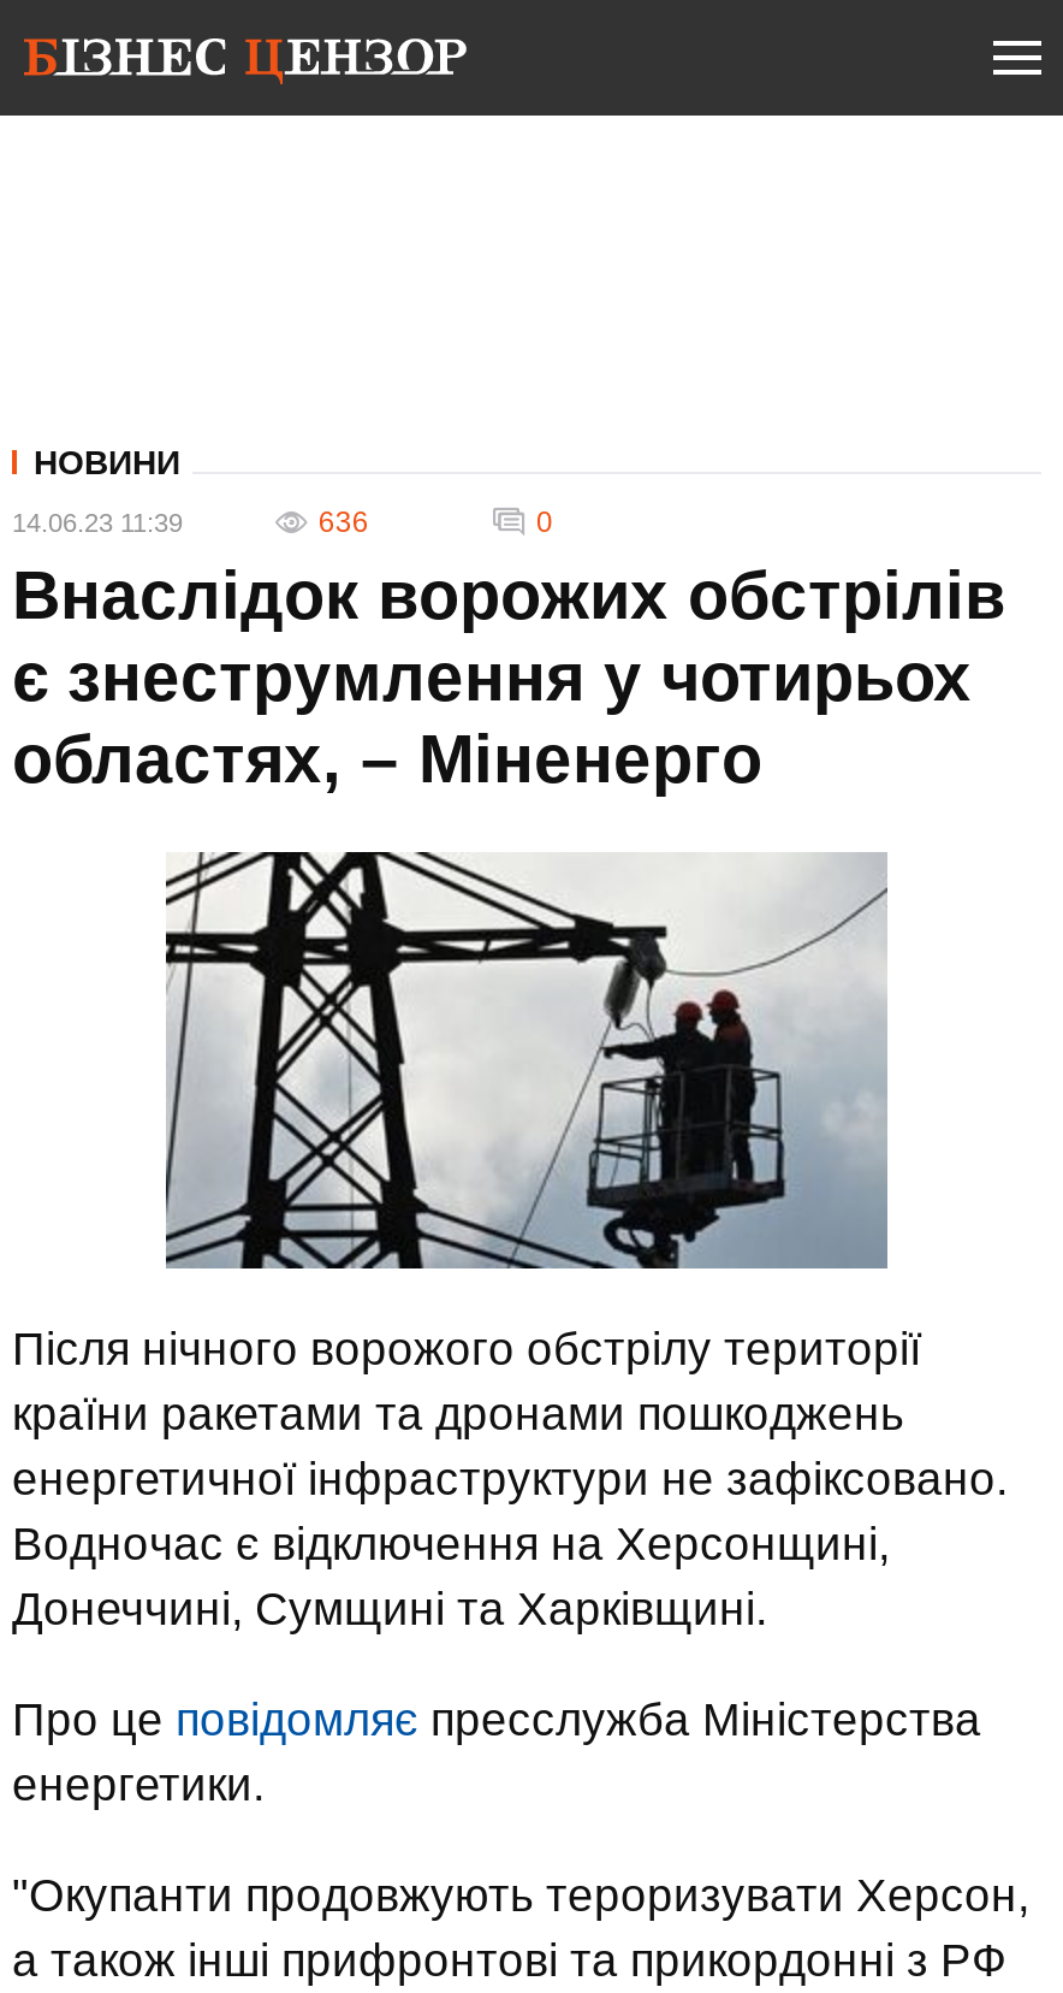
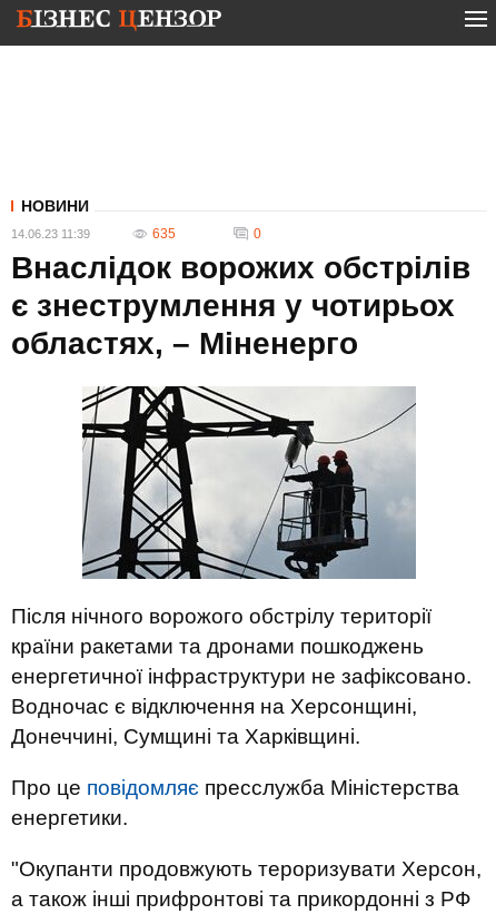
[318,505,369,539] 636 -> [153,226,176,241] 635

